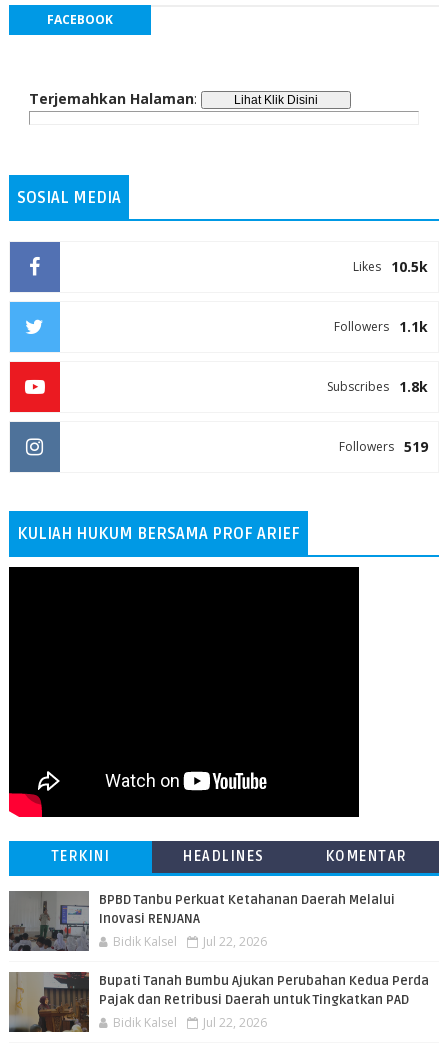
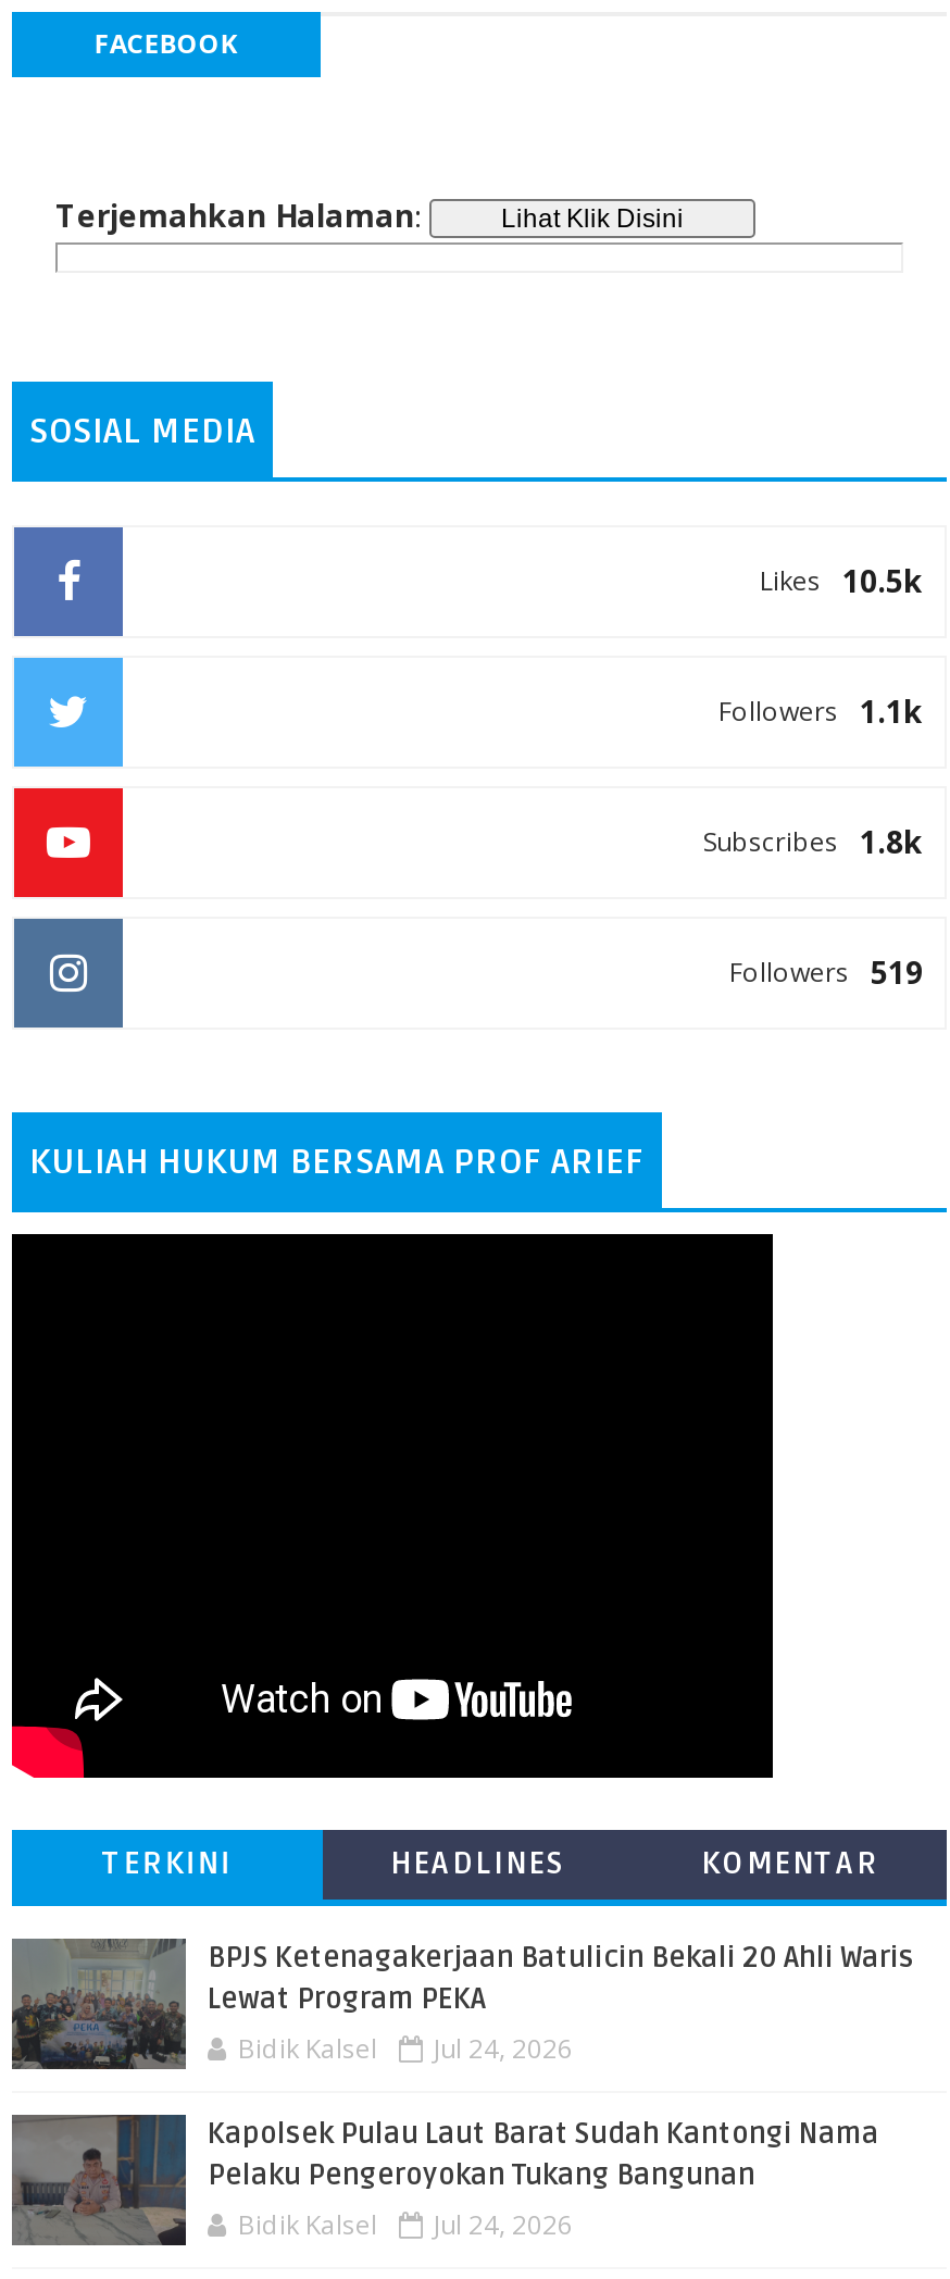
[13,891,395,951] [image] | BPBD Tanbu Perkuat Ketahanan Daerah Melalui | Inovasi RENJANA -> [12,1941,914,2069] [image] | BPJS Ketenagakerjaan Batulicin Bekali 20 Ahli Waris | Lewat Program PEKA
[113,933,267,950] Bidik Kalsel Jul 22, 2026 -> [238,2030,573,2067] Bidik Kalsel Jul 24, 2026
[9,972,429,1032] [image] | Bupati Tanah Bumbu Ajukan Perubahan Kedua Perda | Pajak dan Retribusi Daerah untuk Tingkatkan PAD -> [14,2115,879,2245] [image] | Kapolsek Pulau Laut Barat Sudah Kantongi Nama | Pelaku Pengeroyokan Tukang Bangunan
[113,1014,267,1031] Bidik Kalsel Jul 22, 2026 -> [238,2206,573,2243] Bidik Kalsel Jul 24, 2026

